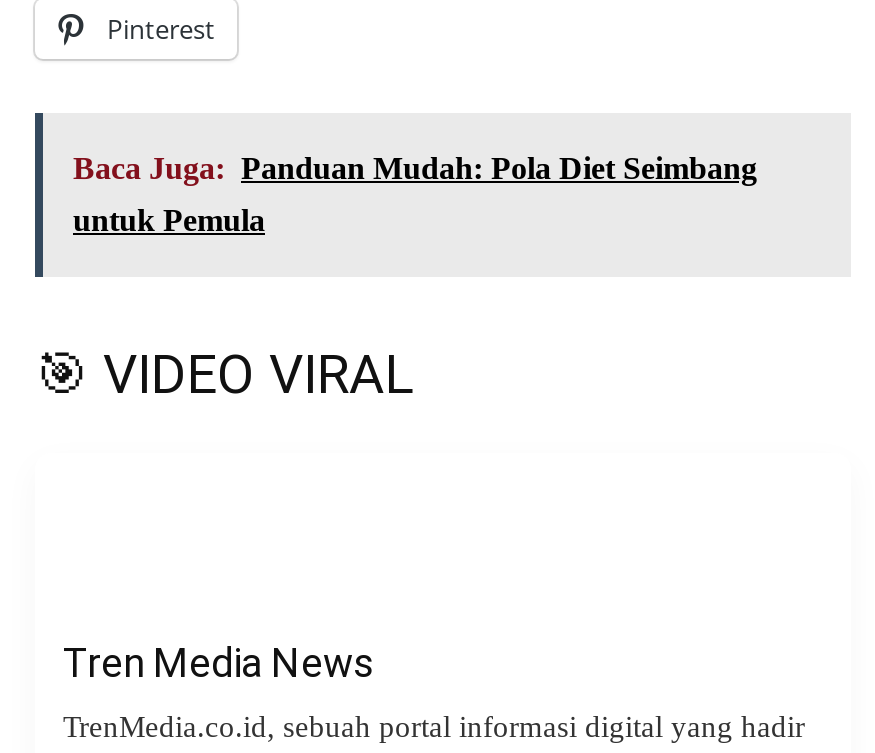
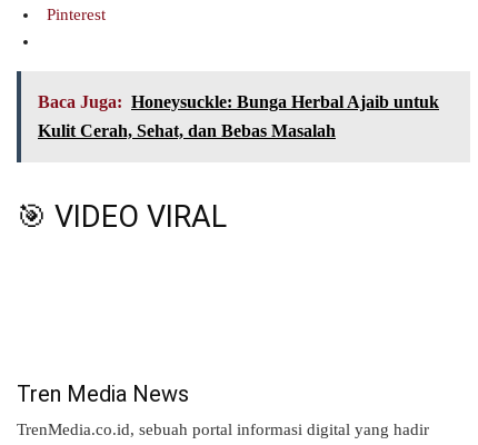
[73,150,757,184] Baca Juga: Panduan Mudah: Pola Diet Seimbang -> [38,92,439,111] Baca Juga: Honeysuckle: Bunga Herbal Ajaib untuk
[73,202,265,236] untuk Pemula -> [38,121,336,140] Kulit Cerah, Sehat, dan Bebas Masalah

